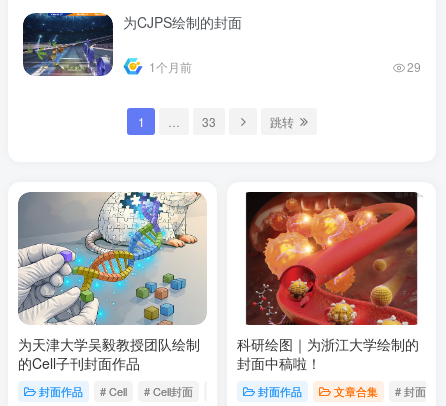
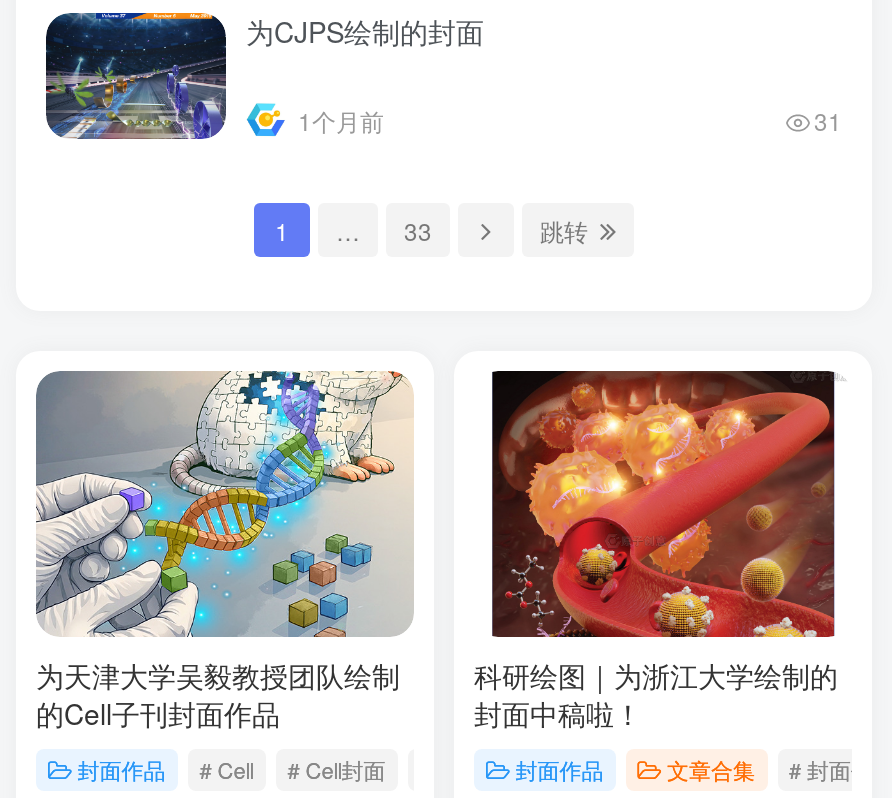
[407,58,421,75] 29 -> [814,103,842,137] 31

